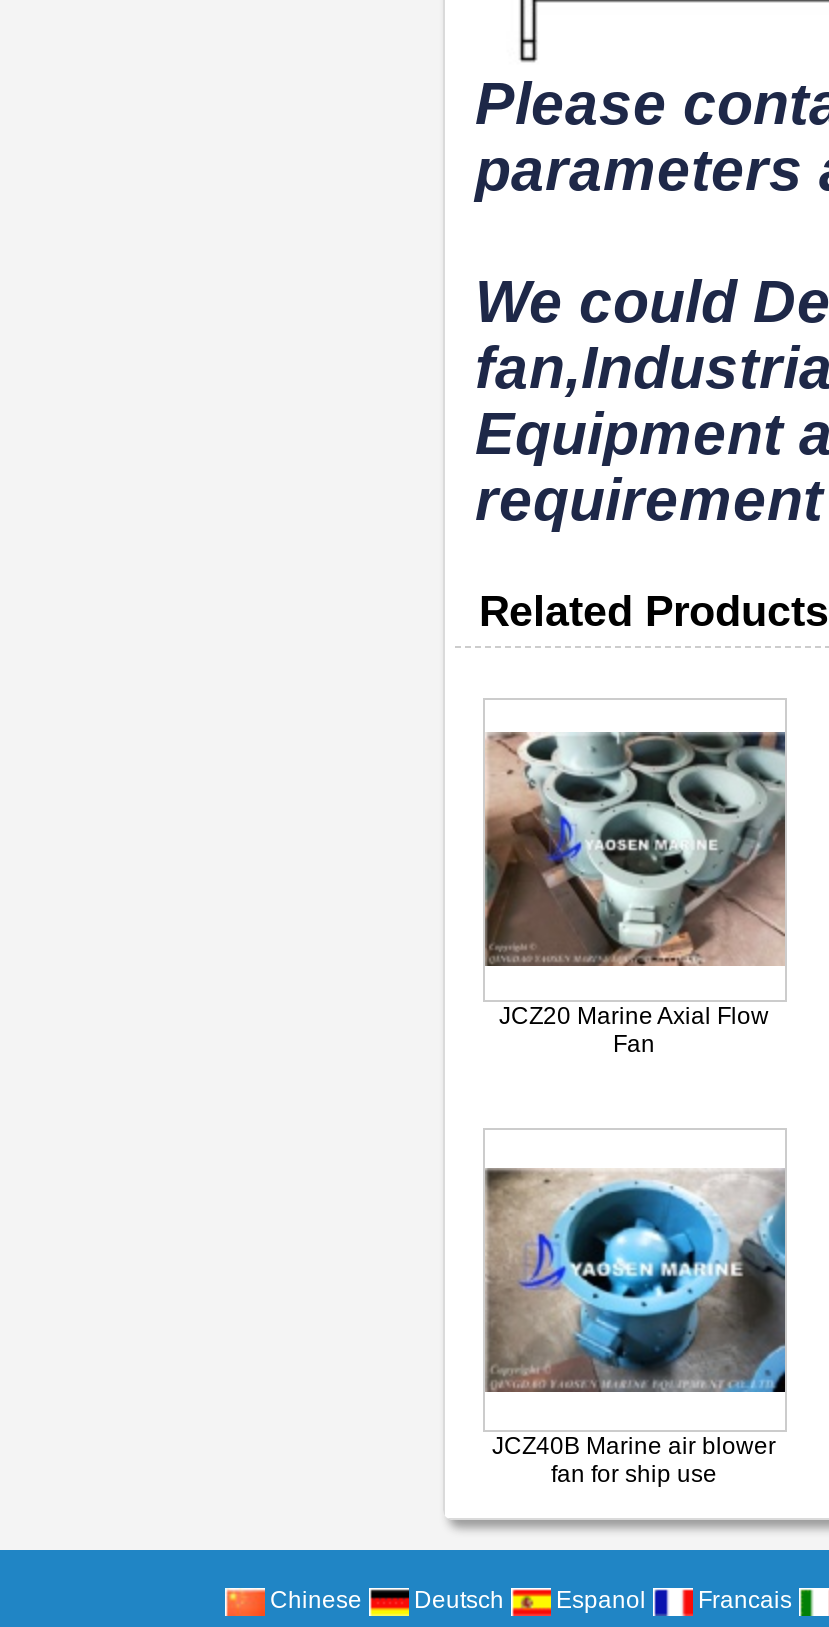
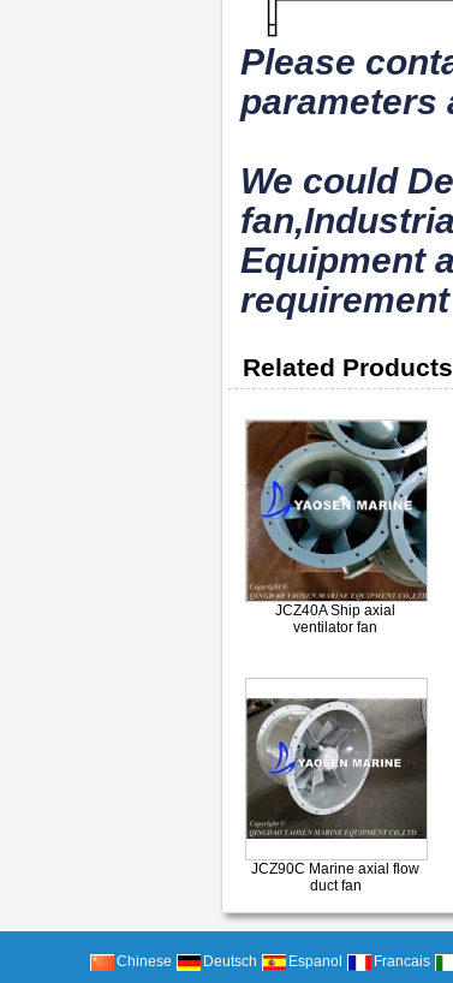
[485,700,787,1058] [image] | JCZ20 Marine Axial Flow | Fan -> [245,419,428,636] [image] | JCZ40A Ship axial | ventilator fan
[485,1162,787,1488] [image] | JCZ40B Marine air blower | fan for ship use -> [245,697,428,894] [image] | JCZ90C Marine axial flow | duct fan

